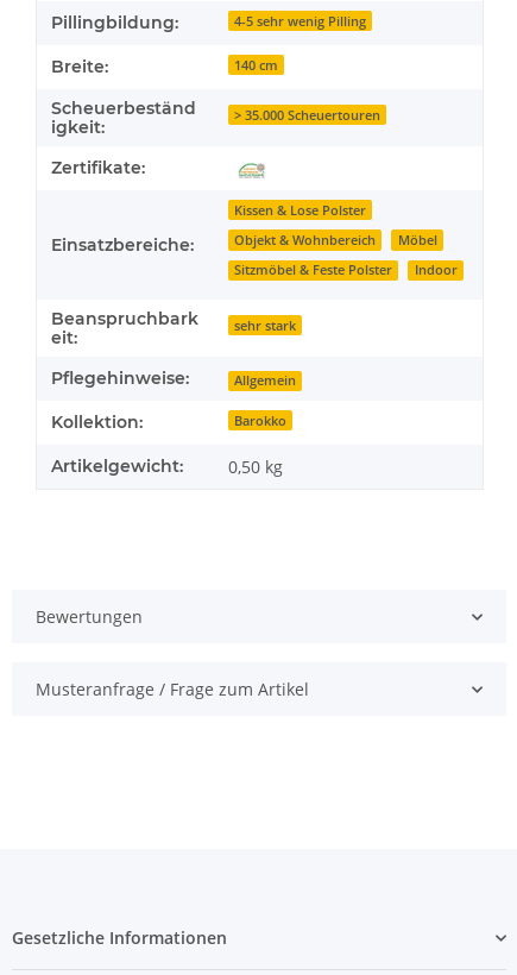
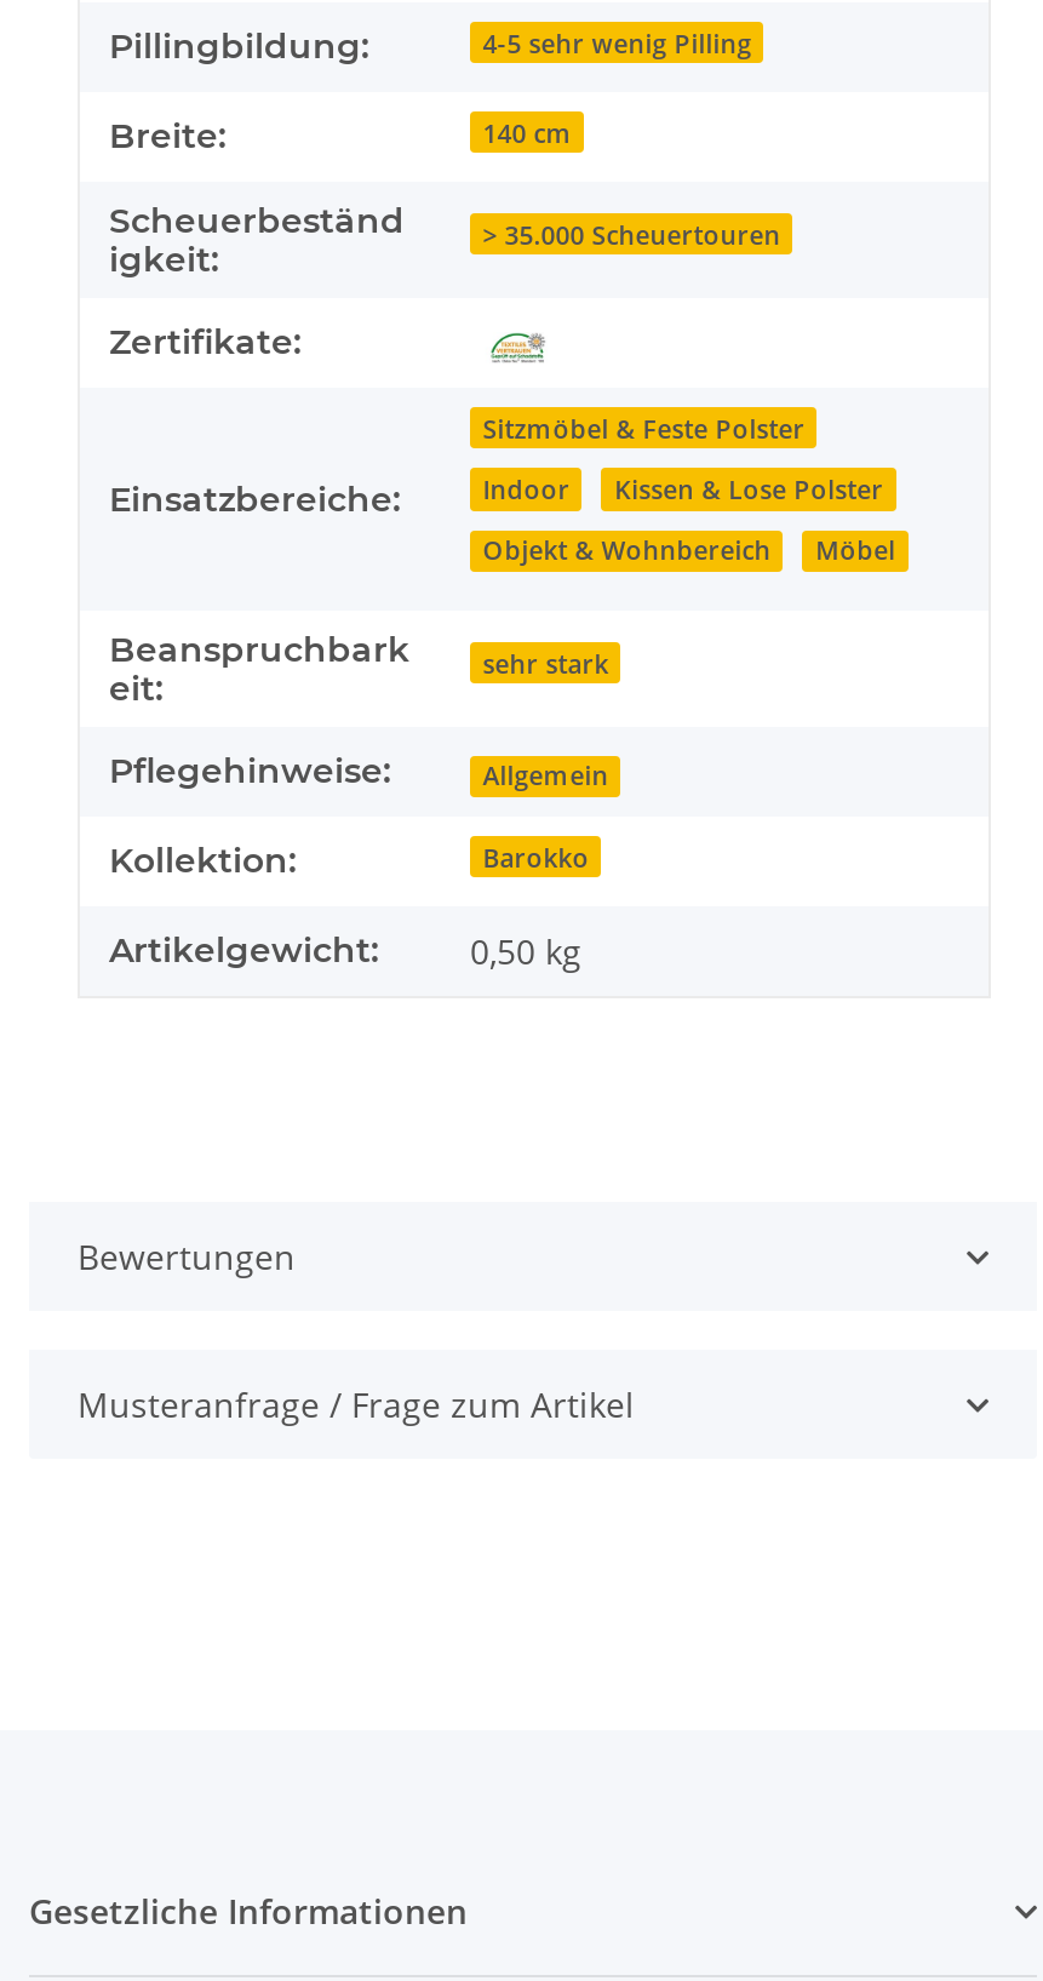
moved [234,202,437,249] -> [483,473,895,568]: Kissen & Lose Polster | Objekt & Wohnbereich | Möbel
moved [234,262,457,279] -> [483,412,805,507]: Sitzmöbel & Feste Polster | Indoor

